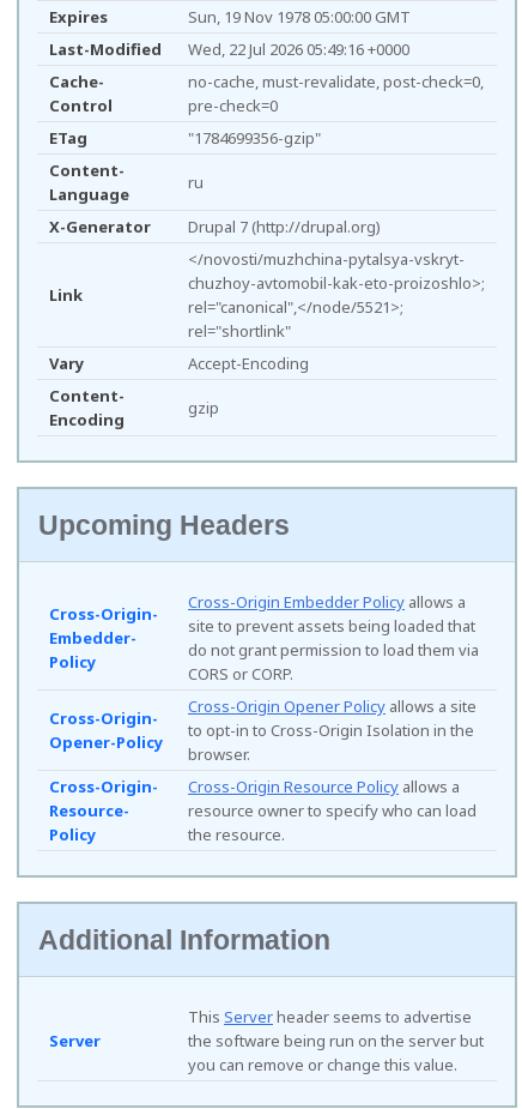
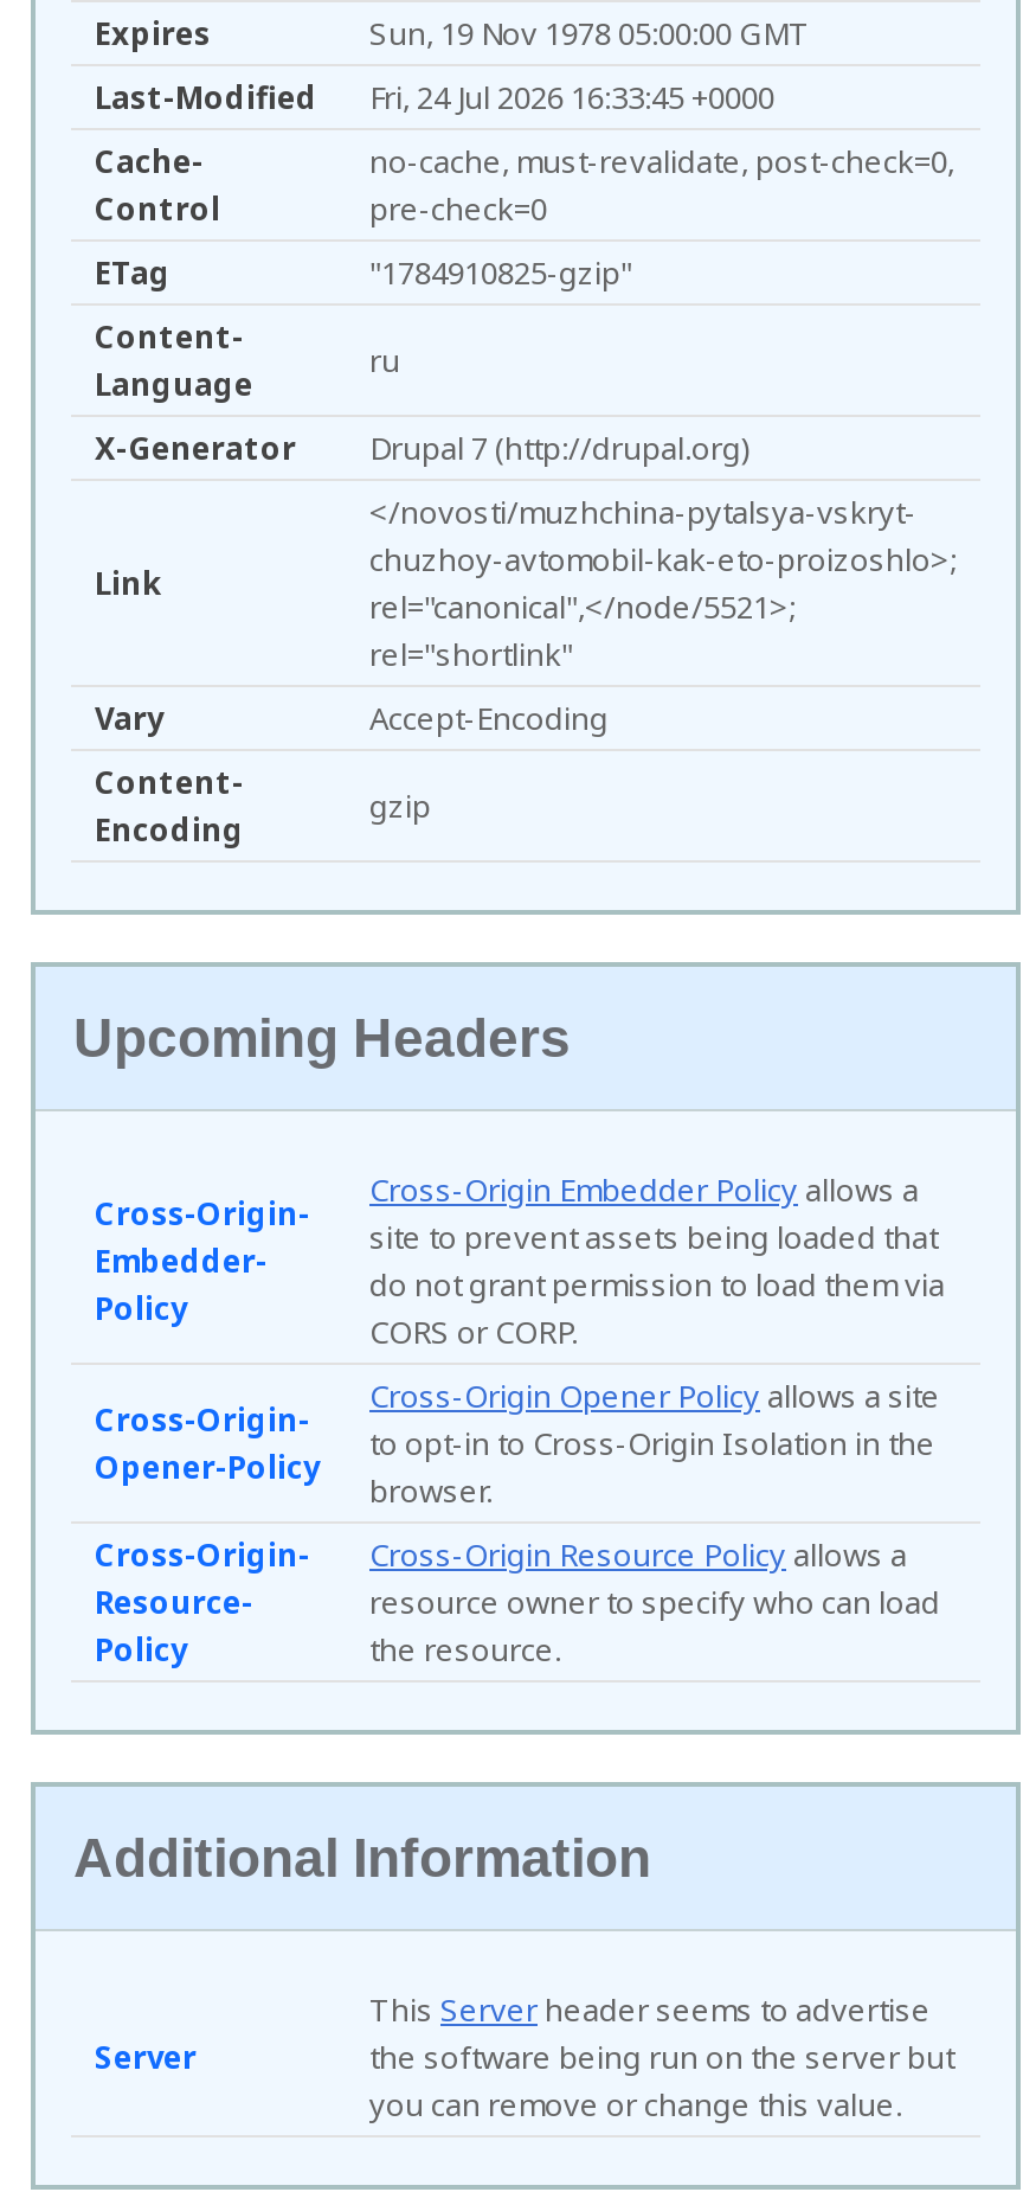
[49,39,409,60] Last-Modified Wed, 22 Jul 2026 05:49:16 +0000 -> [95,77,774,119] Last-Modified Fri, 24 Jul 2026 16:33:45 +0000
[188,128,321,149] "1784699356-gzip" -> [369,252,632,295] "1784910825-gzip"

